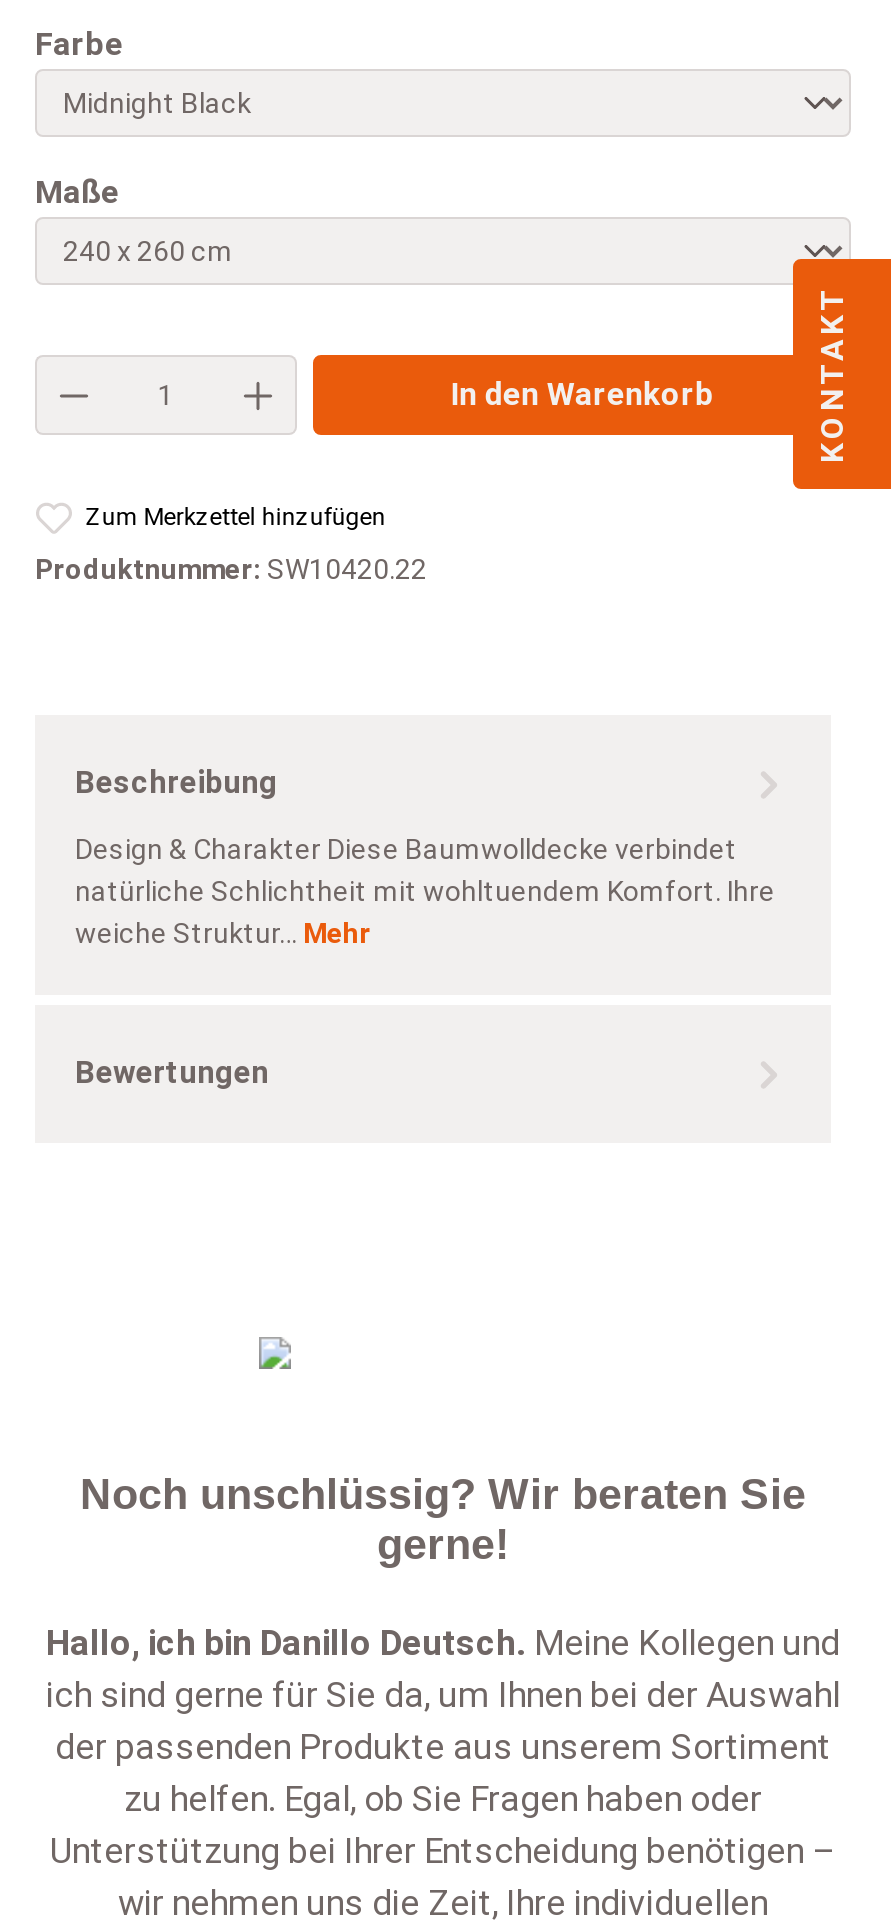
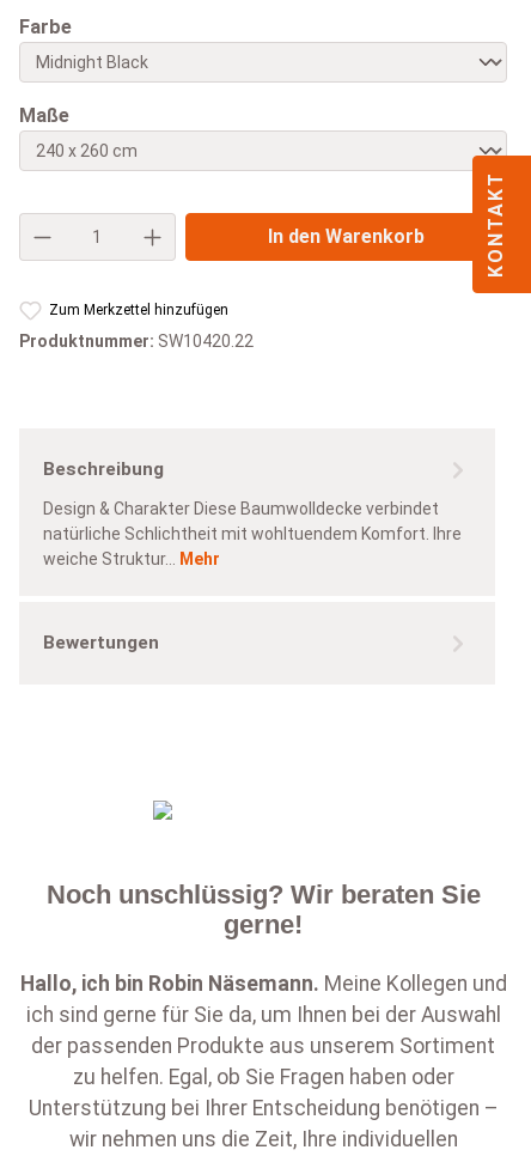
[46,1623,840,1663] Hallo, ich bin Danillo Deutsch. Meine Kollegen und -> [20,972,506,996] Hallo, ich bin Robin Näsemann. Meine Kollegen und

